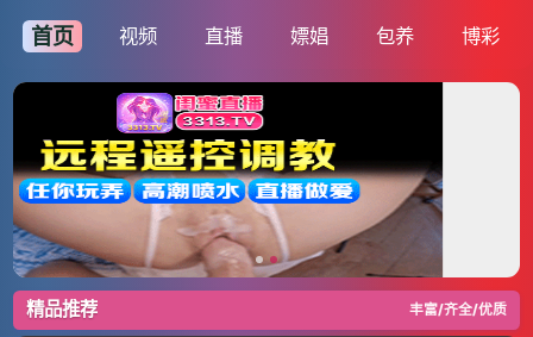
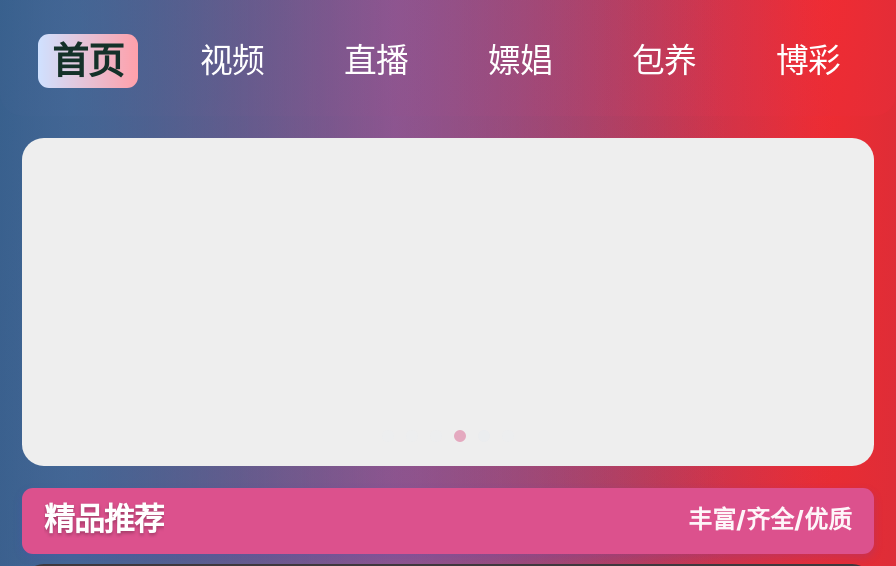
[12,81,444,279] [image] -> none

